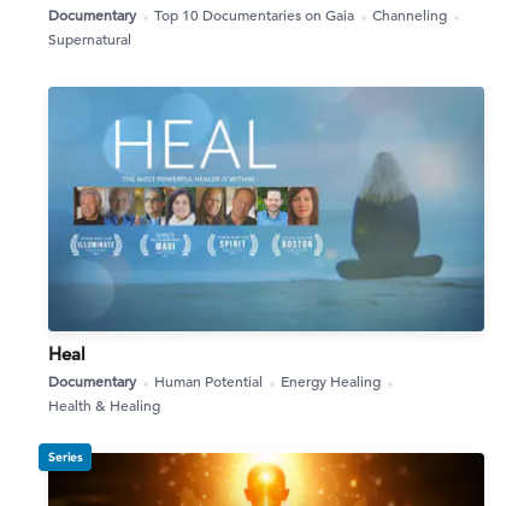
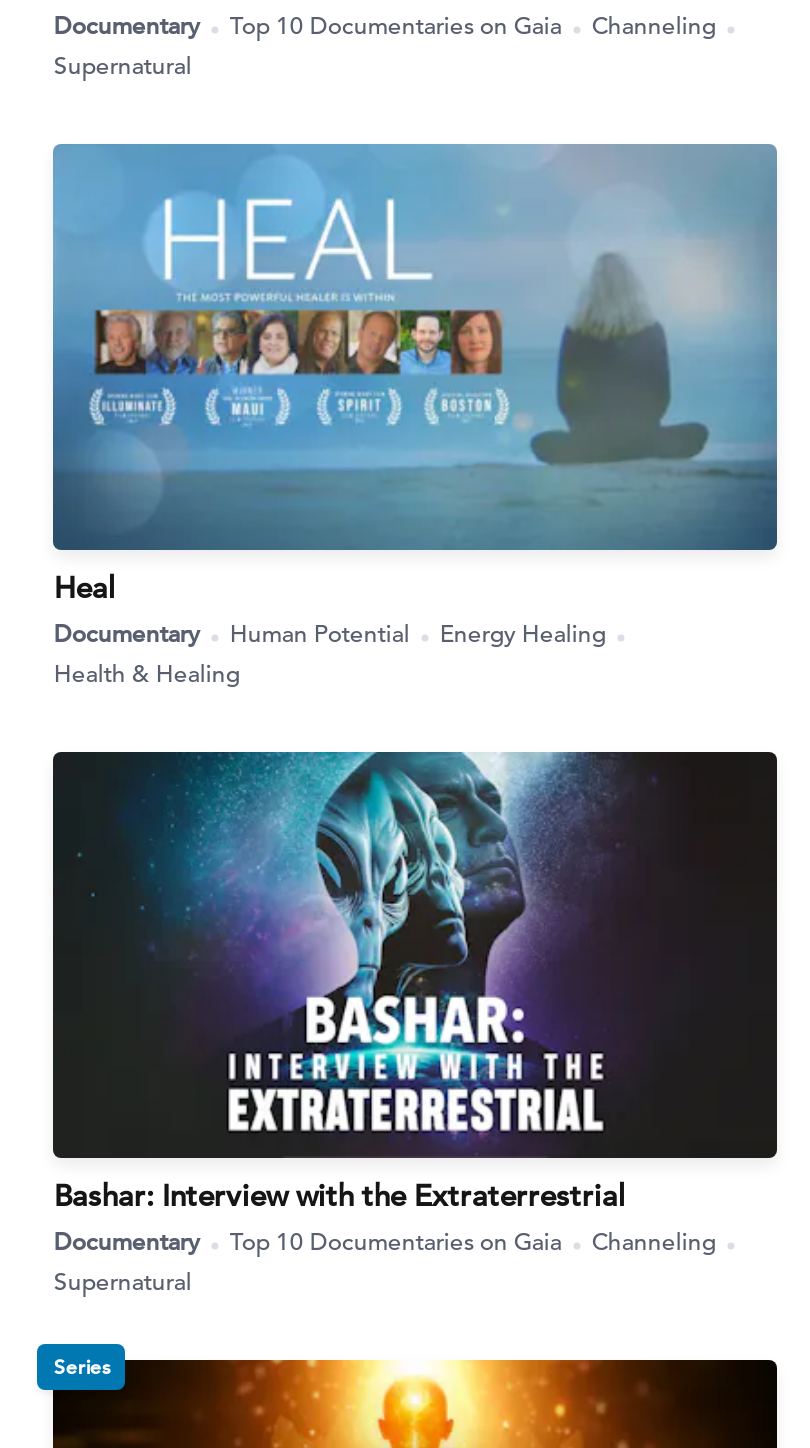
none -> [51,750,777,1296] [image] | Bashar: Interview with the Extraterrestrial | Documentary | Top 10 Documentaries on Gaia | Channeling | Supernatural

